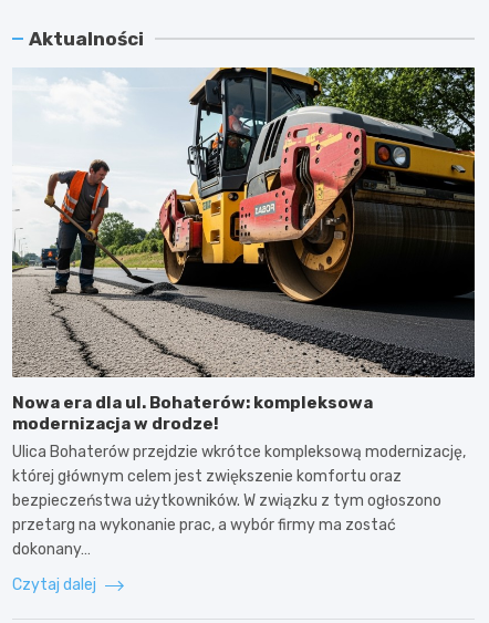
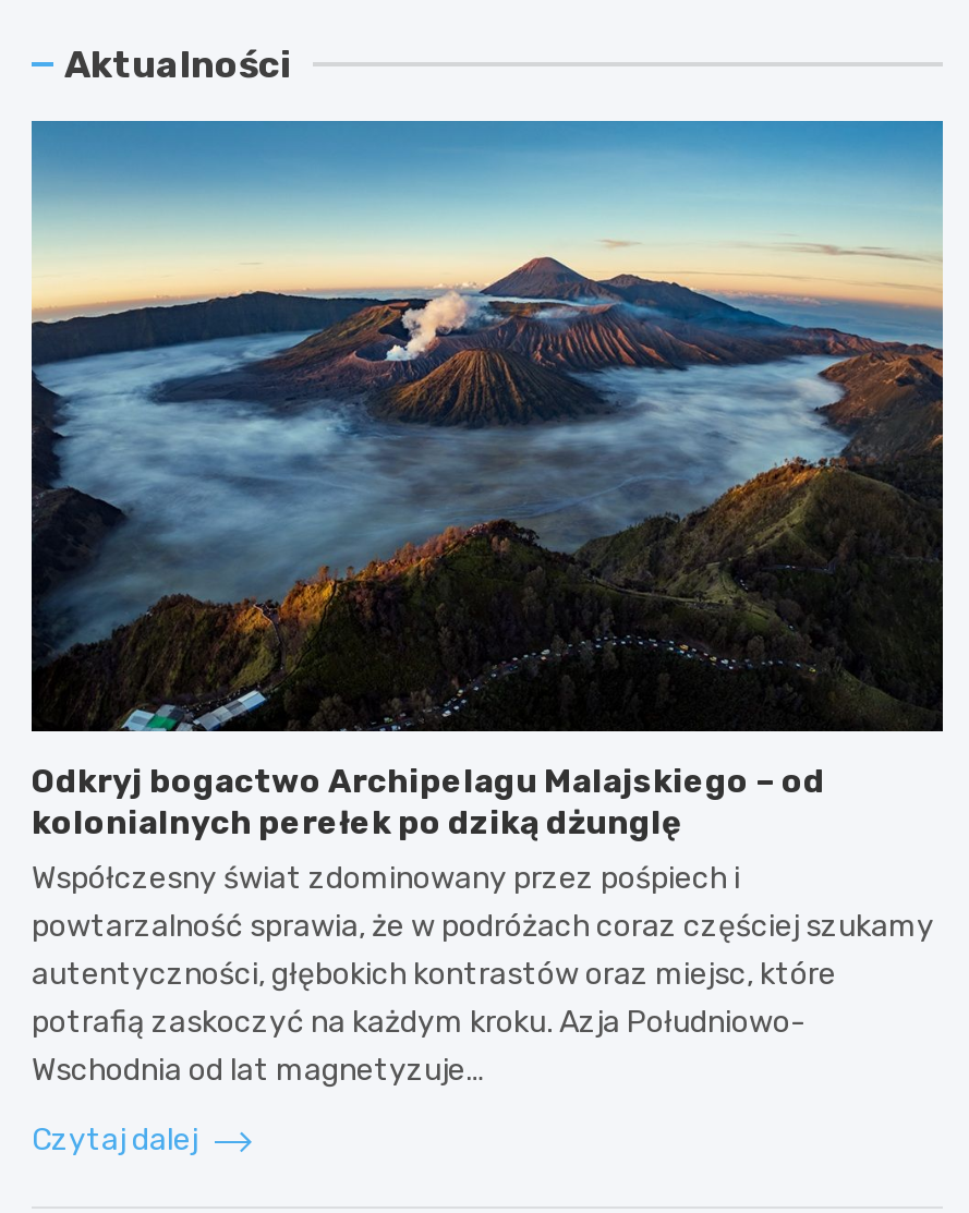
[11,66,476,559] [image] | Nowa era dla ul. Bohaterów: kompleksowa | modernizacja w drodze! | Ulica Bohaterów przejdzie wkrótce kompleksową modernizację, | której głównym celem jest zwiększenie komfortu oraz | bezpieczeństwa użytkowników. W związku z tym ogłoszono | przetarg na wykonanie prac, a wybór firmy ma zostać | dokonany… -> [29,119,945,1089] [image] | Odkryj bogactwo Archipelagu Malajskiego – od | kolonialnych perełek po dziką dżunglę | Współczesny świat zdominowany przez pośpiech i | powtarzalność sprawia, że w podróżach coraz częściej szukamy | autentyczności, głębokich kontrastów oraz miejsc, które | potrafią zaskoczyć na każdym kroku. Azja Południowo- | Wschodnia od lat magnetyzuje…

